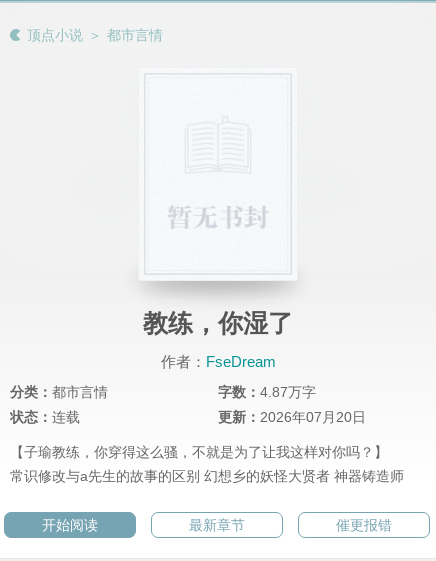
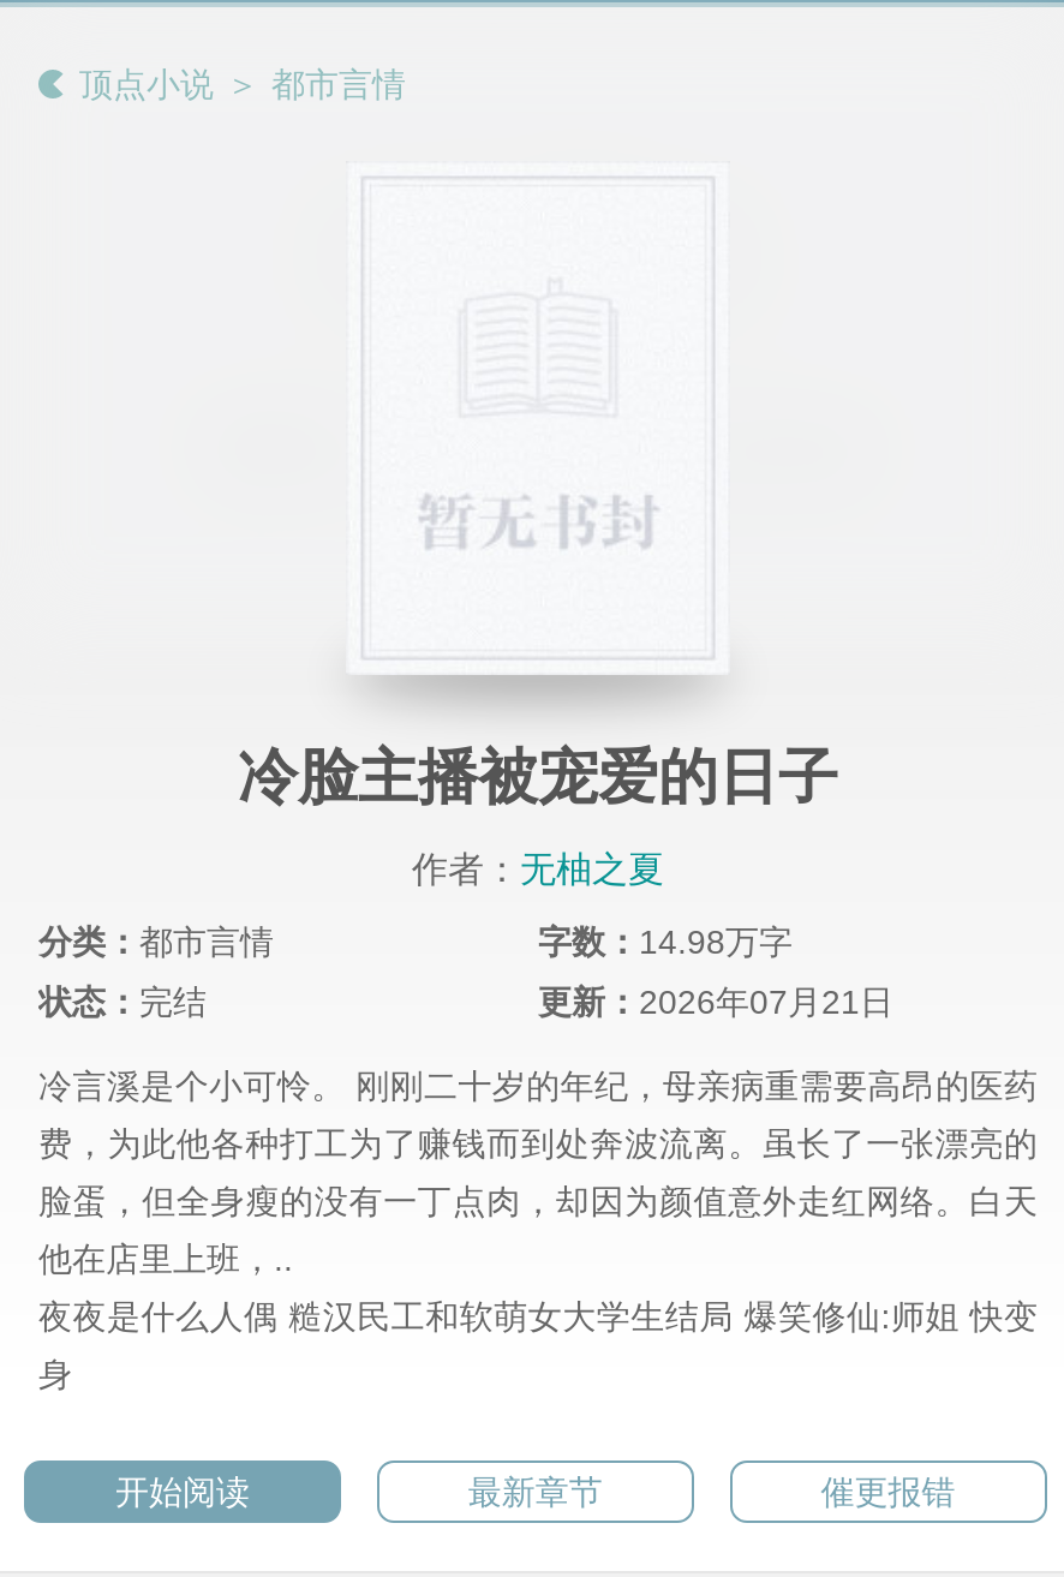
[143,309,293,337] 教练，你湿了 -> [238,743,838,811] 冷脸主播被宠爱的日子
[160,353,275,370] 作者：FseDream -> [412,847,664,888] 作者：无柚之夏
[10,384,404,484] 字数：4.87万字 | 状态：连载 | 更新：2026年07月20日 | 【子瑜教练，你穿得这么骚，不就是为了让我这样对你吗？】 | 常识修改与a先生的故事的区别 幻想乡的妖怪大贤者 神器铸造师 -> [38,924,1038,1394] 字数：14.98万字 | 状态：完结 | 更新：2026年07月21日 | 冷言溪是个小可怜。 刚刚二十岁的年纪，母亲病重需要高昂的医药 | 费，为此他各种打工为了赚钱而到处奔波流离。虽长了一张漂亮的 | 脸蛋，但全身瘦的没有一丁点肉，却因为颜值意外走红网络。白天 | 他在店里上班，.. | 夜夜是什么人偶 糙汉民工和软萌女大学生结局 爆笑修仙:师姐 快变 | 身

